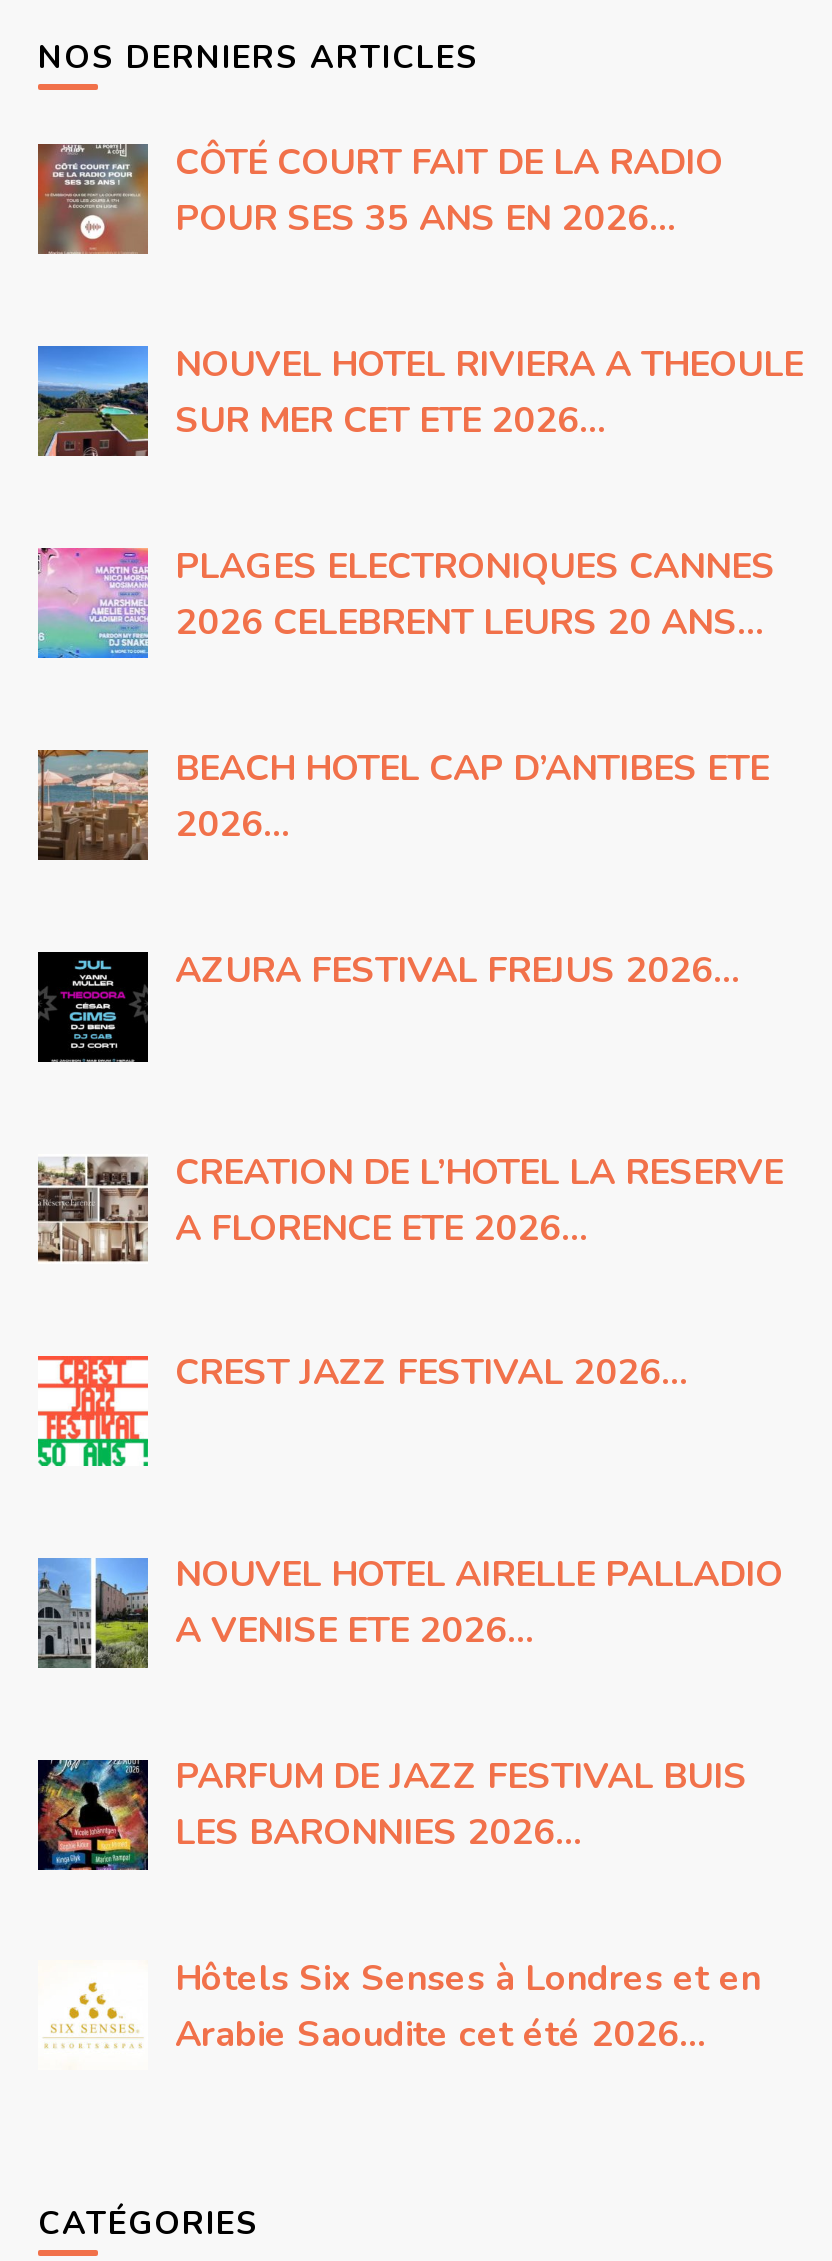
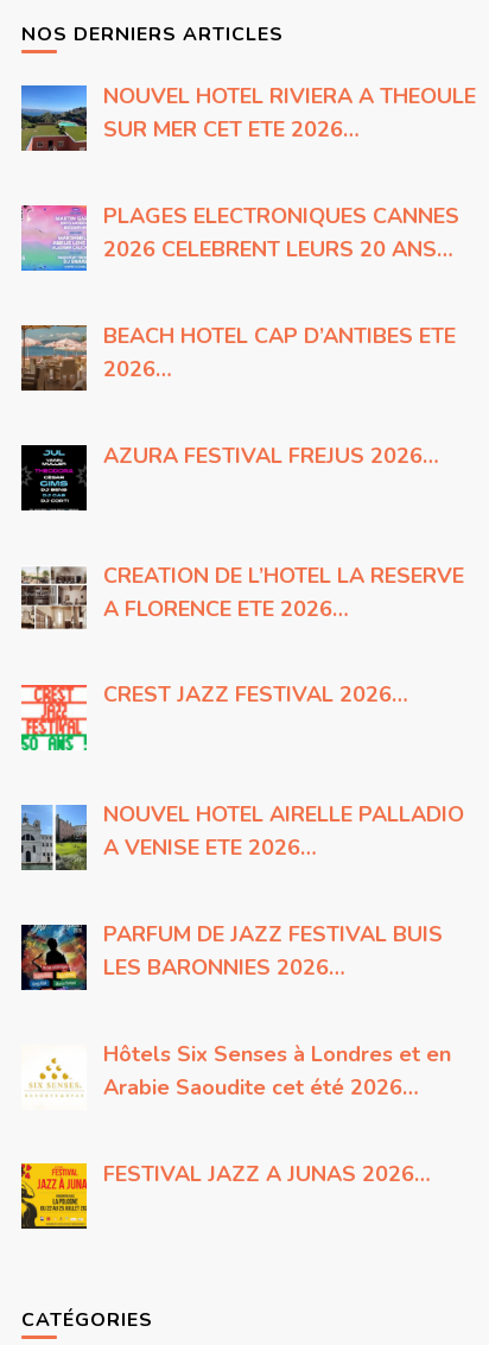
[36,138,723,256] [image] | CÔTÉ COURT FAIT DE LA RADIO | POUR SES 35 ANS EN 2026… -> none
moved [34,340,803,2058] -> [19,82,475,1102]: [image] | NOUVEL HOTEL RIVIERA A THEOULE | SUR MER CET ETE 2026… | ... | Hôtels Six Senses à Londres et en | Arabie Saoudite cet été 2026…
none -> [20,1160,430,1230] [image] | FESTIVAL JAZZ A JUNAS 2026…

